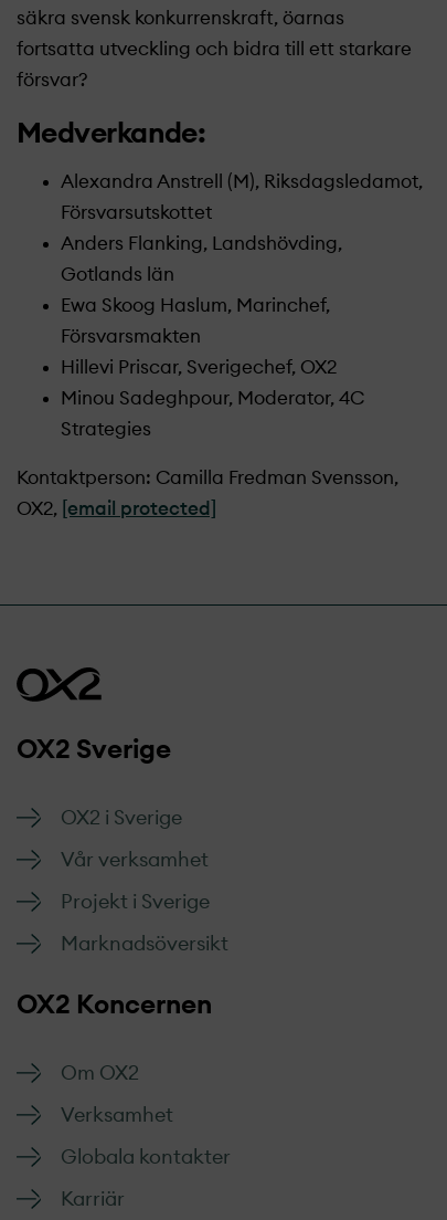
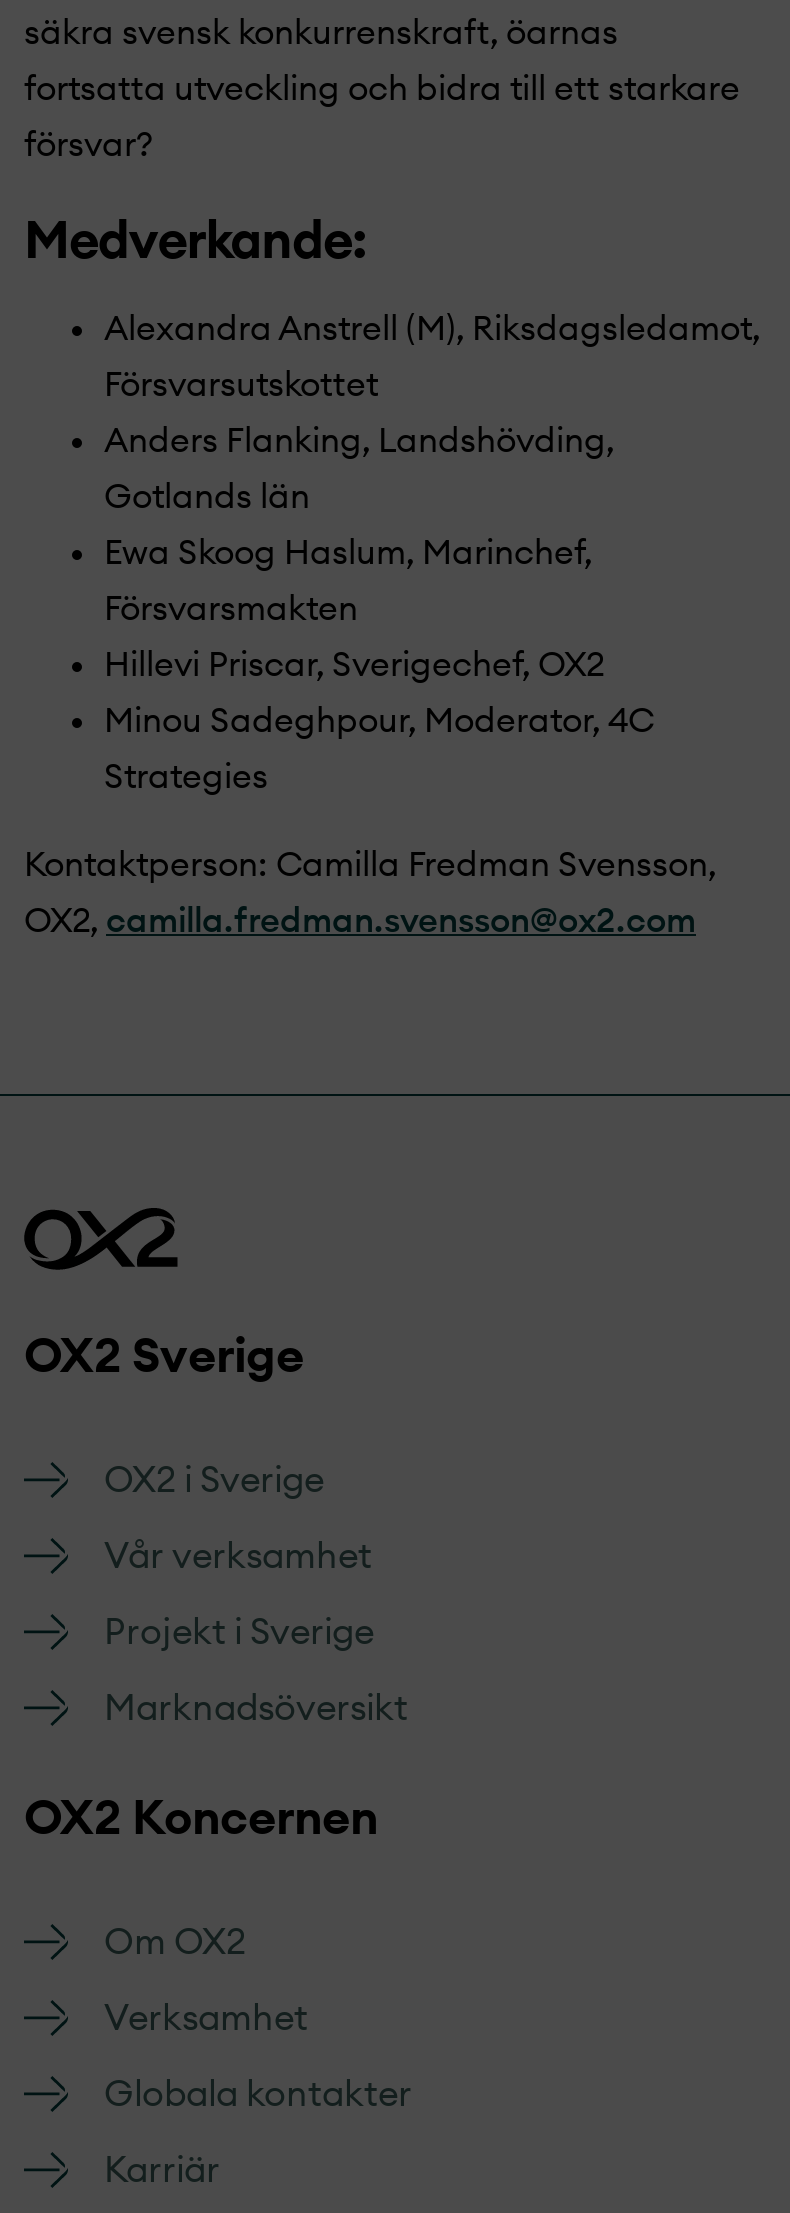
[17,500,216,518] OX2, [email protected] -> [24,903,696,937] OX2, camilla.fredman.svensson@ox2.com

